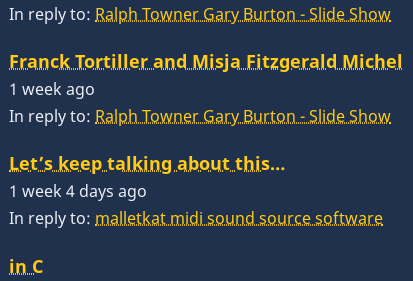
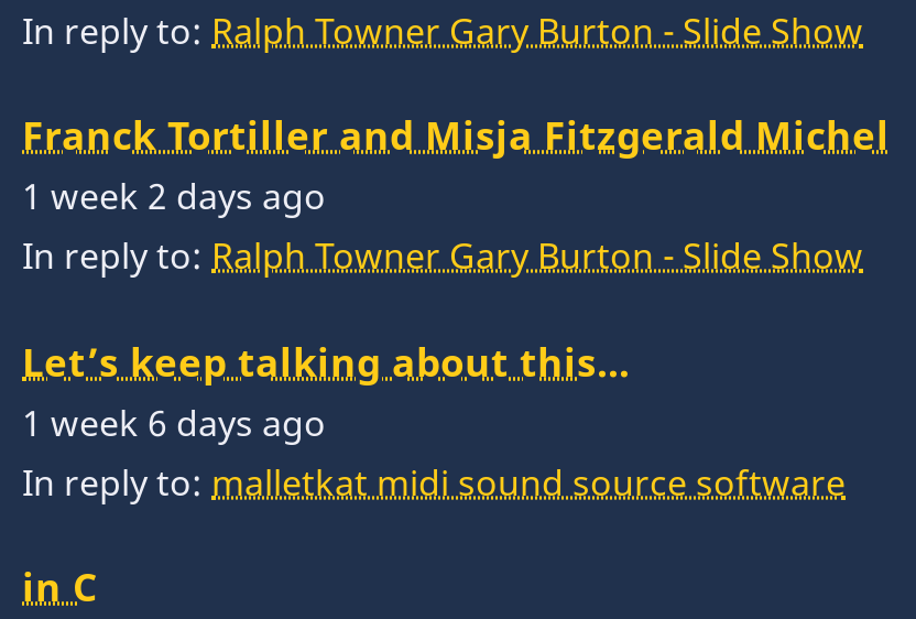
[9,78,95,100] 1 week ago -> [22,172,326,221] 1 week 2 days ago
[9,180,147,202] 1 week 4 days ago -> [22,397,326,446] 1 week 6 days ago

